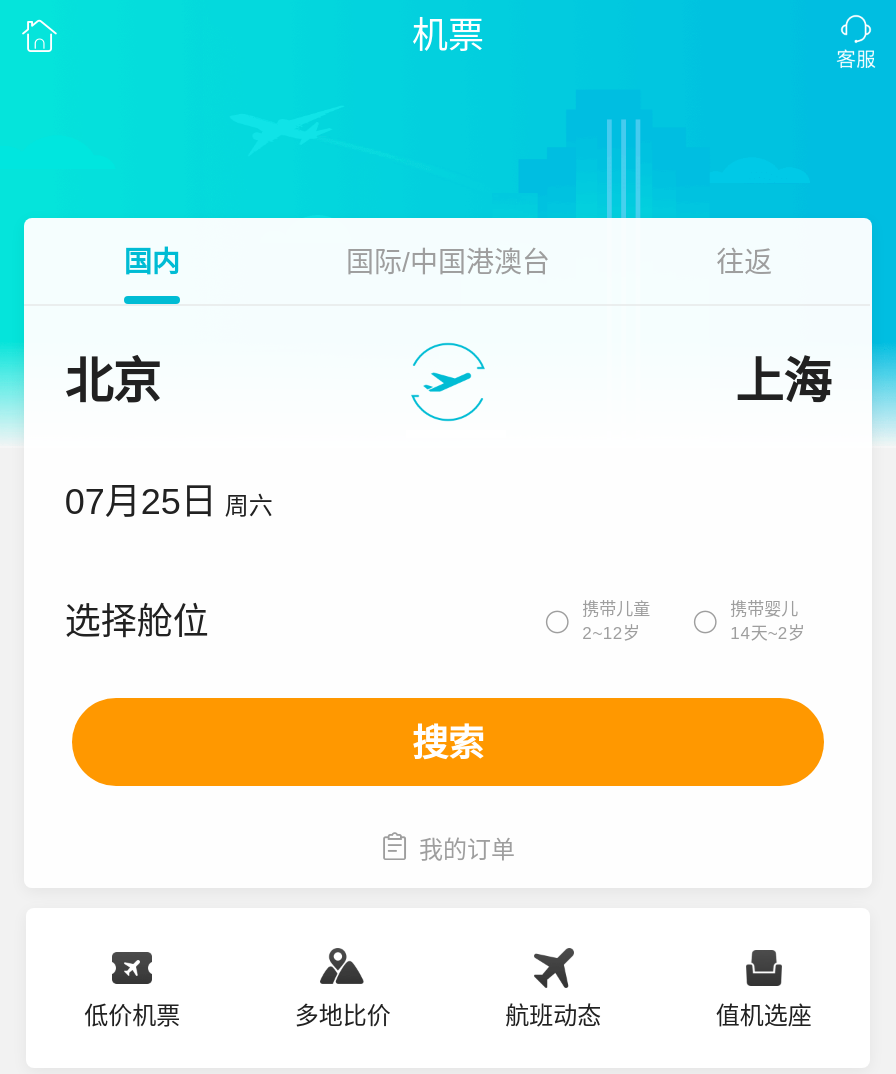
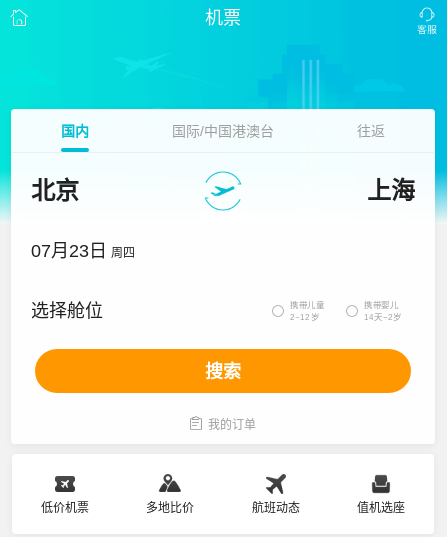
[65,482,273,522] 07月25日 周六 -> [31,241,135,261] 07月23日 周四

